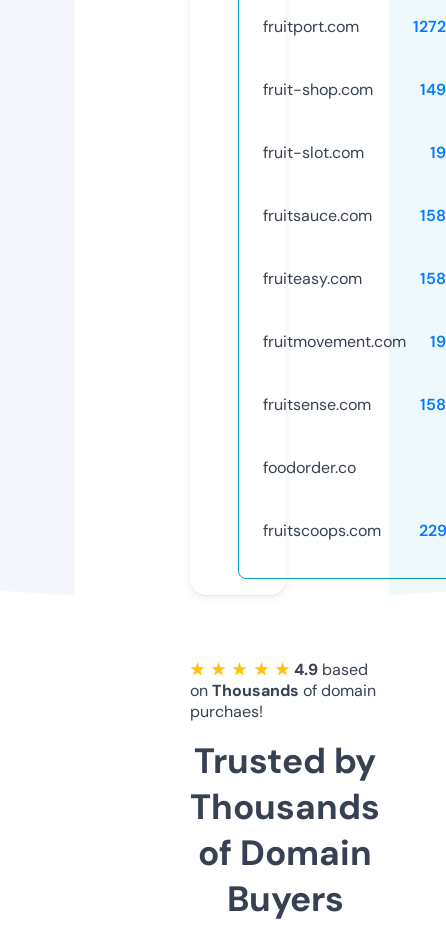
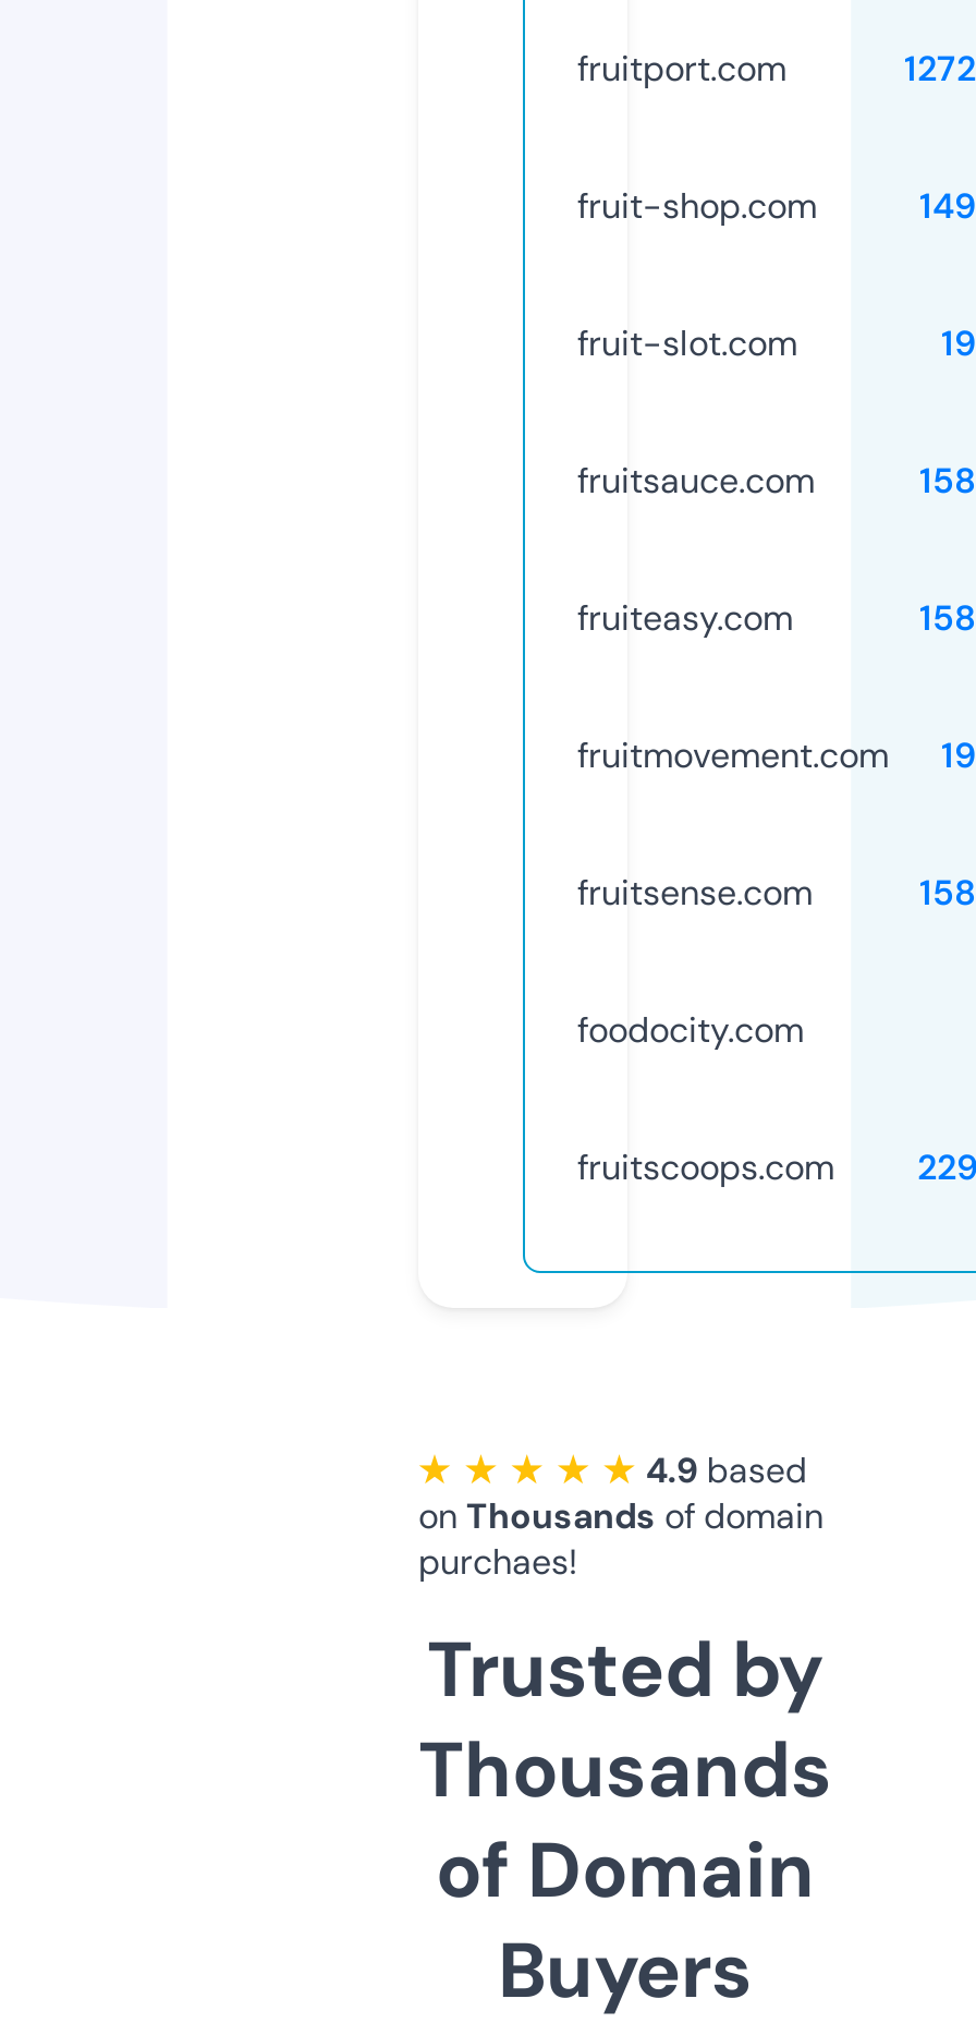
[263,457,356,478] foodorder.co -> [577,1007,804,1052] foodocity.com

